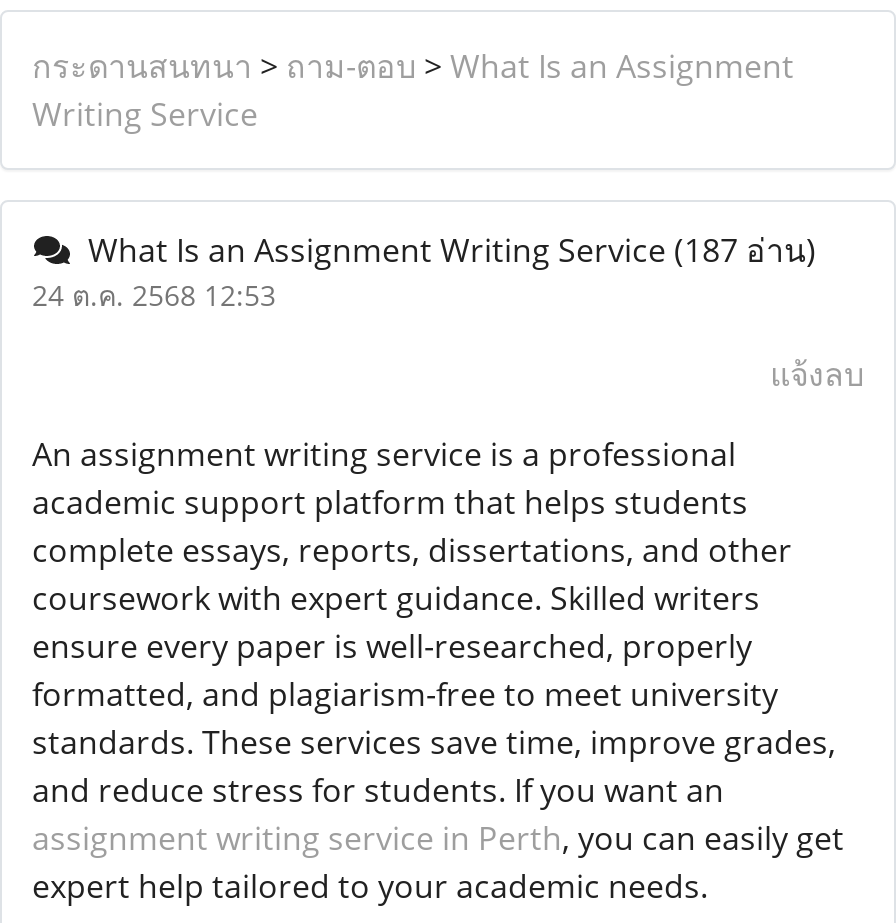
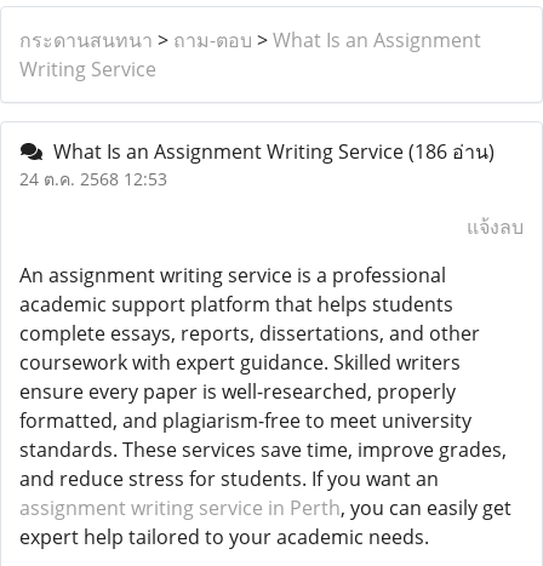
[72,228,816,272] What Is an Assignment Writing Service (187 อ่าน) -> [44,138,495,165] What Is an Assignment Writing Service (186 อ่าน)

